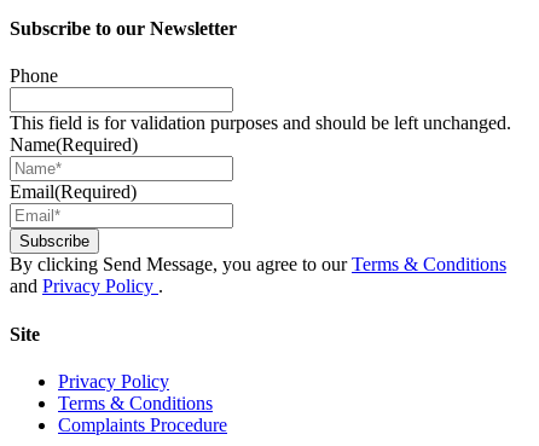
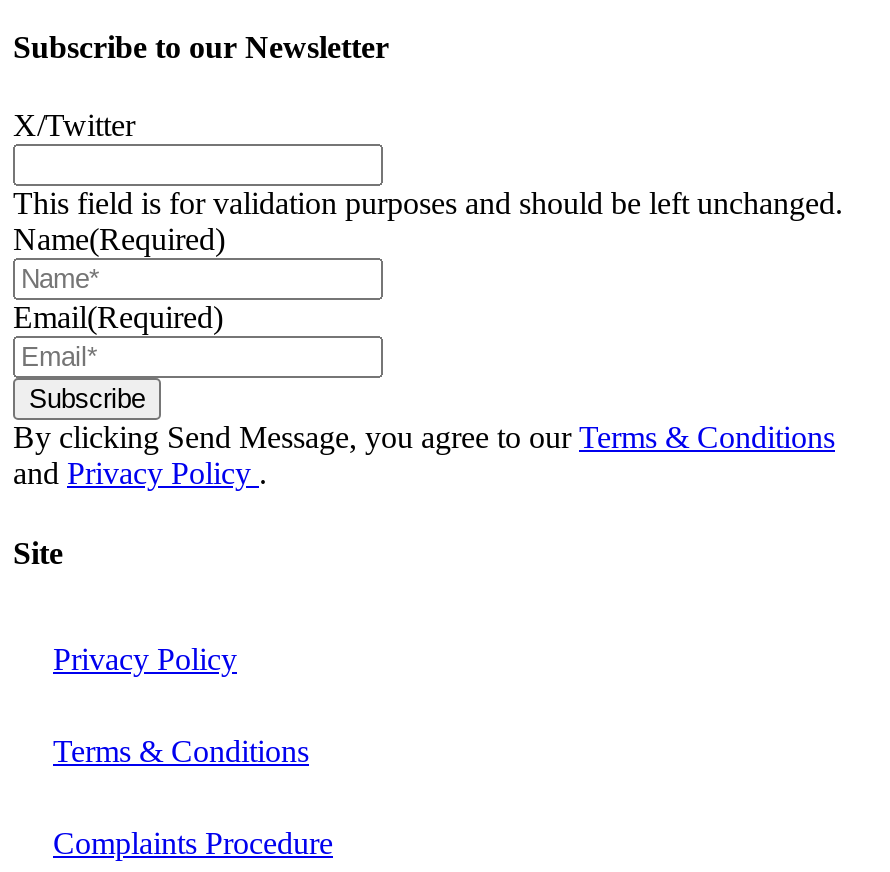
[10,66,58,86] Phone -> [13,109,135,143] X/Twitter

